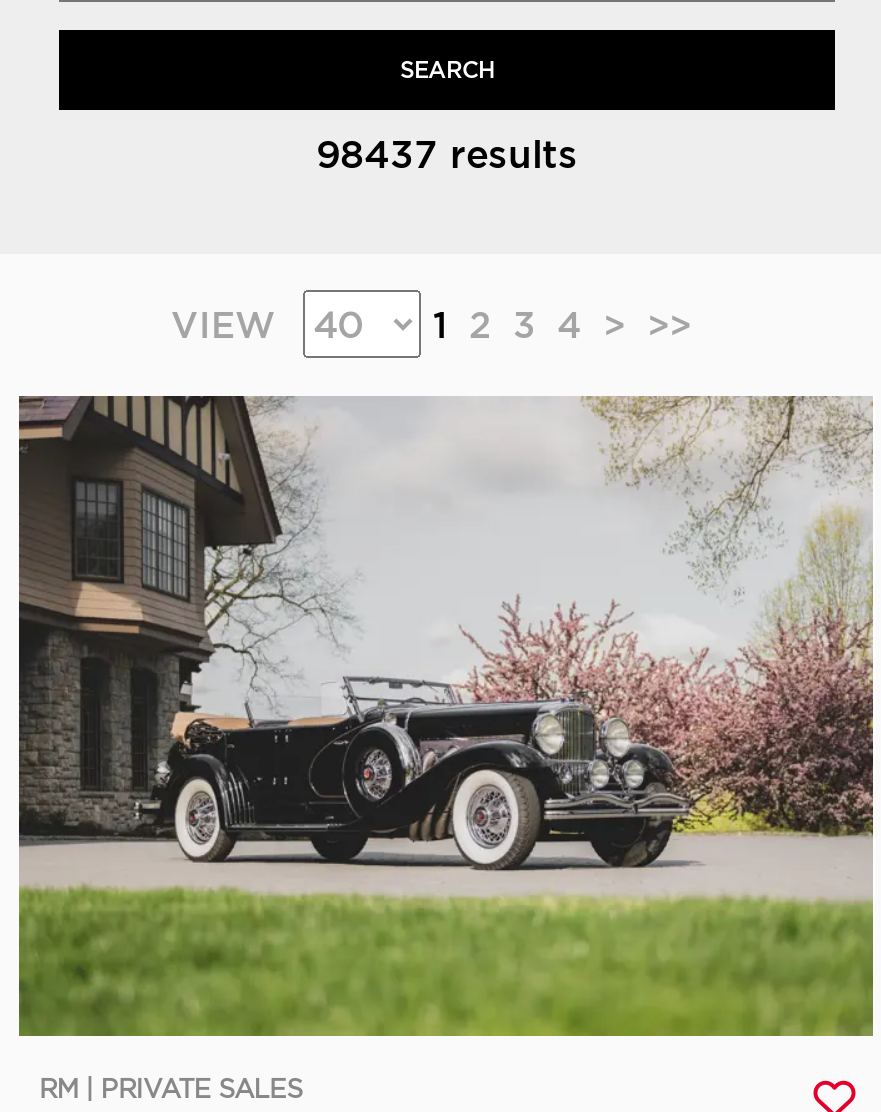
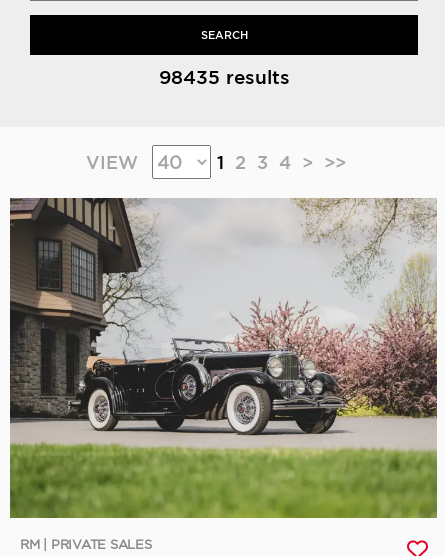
[316,132,578,178] 98437 results -> [158,66,289,89] 98435 results

